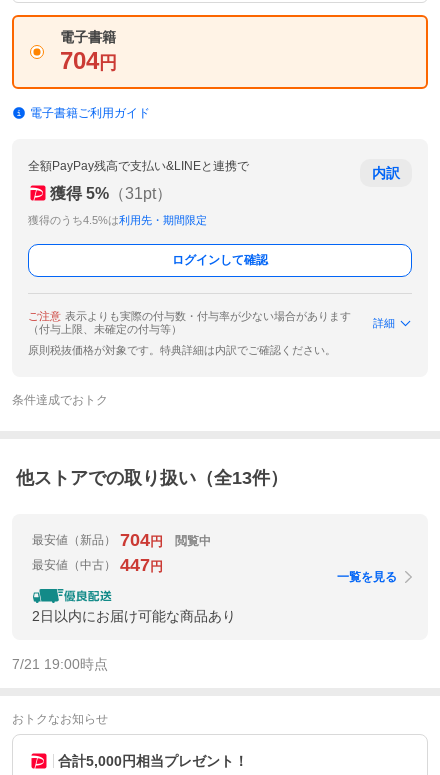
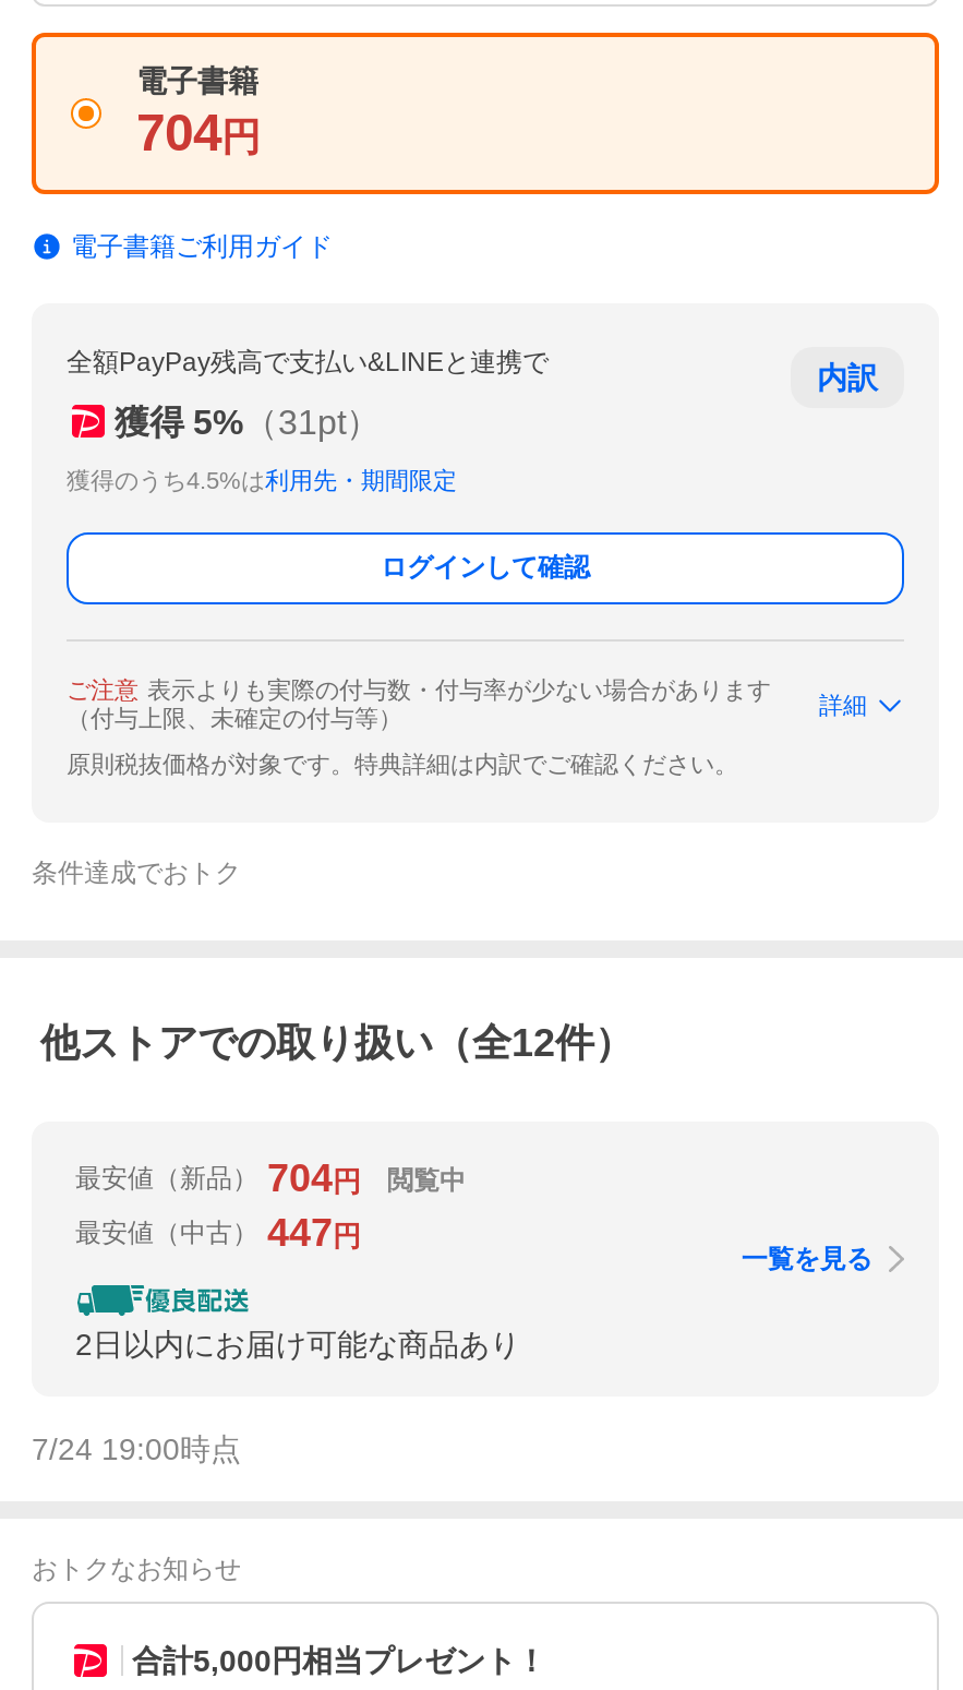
[16,468,288,488] 他ストアでの取り扱い（全13件） -> [40,1021,634,1065] 他ストアでの取り扱い（全12件）
[12,656,108,672] 7/21 19:00時点 -> [32,1431,241,1466] 7/24 19:00時点

